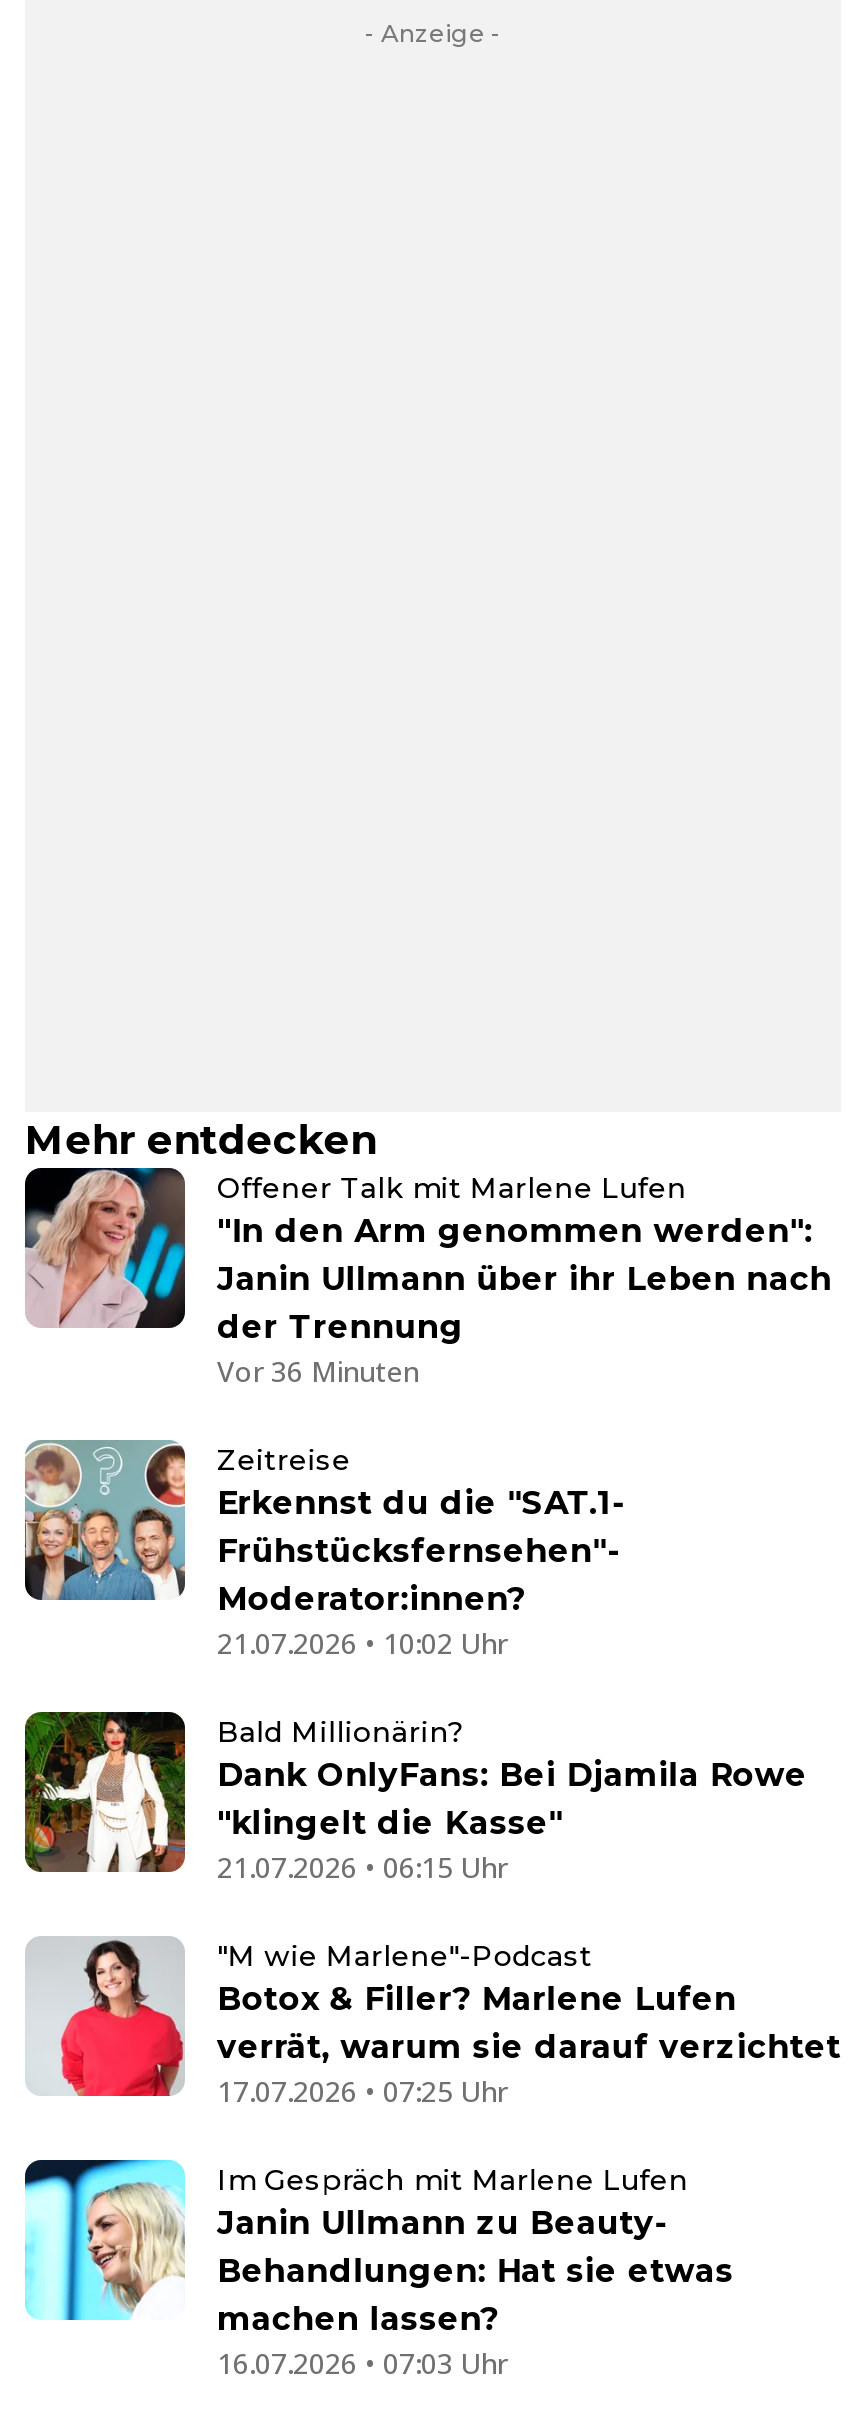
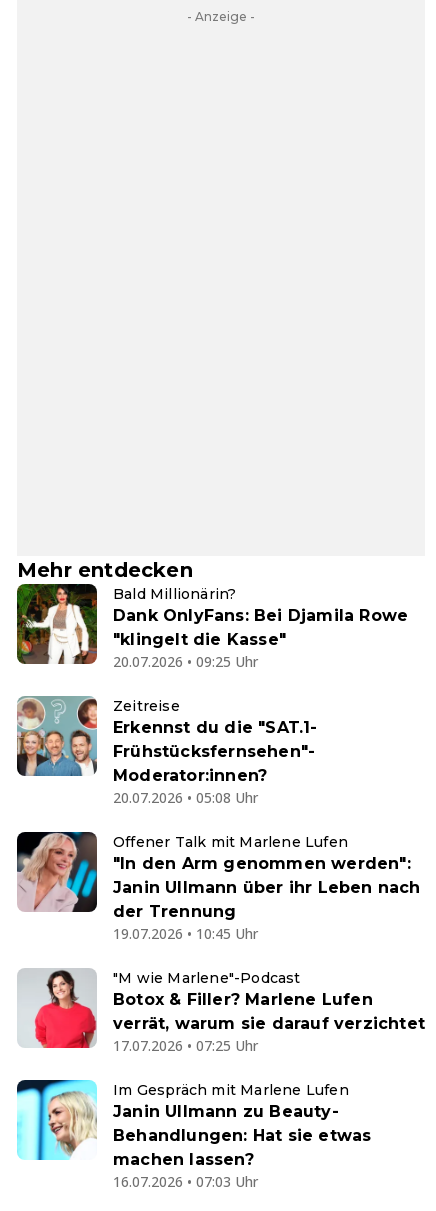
moved [23,1168,832,1345] -> [16,831,421,921]: [image] | Offener Talk mit Marlene Lufen | "In den Arm genommen werden": | Janin Ullmann über ihr Leben nach | der Trennung
[217,1351,419,1389] Vor 36 Minuten -> [113,652,258,671] 20.07.2026 • 09:25 Uhr
moved [23,1440,626,1617] -> [16,696,318,785]: [image] | Zeitreise | Erkennst du die "SAT.1- | Frühstücksfernsehen"- | Moderator:innen?
[217,1623,507,1661] 21.07.2026 • 10:02 Uhr -> [113,788,258,807] 20.07.2026 • 05:08 Uhr
moved [23,1710,807,1874] -> [16,584,408,665]: [image] | Bald Millionärin? | Dank OnlyFans: Bei Djamila Rowe | "klingelt die Kasse"
[217,1847,507,1885] 21.07.2026 • 06:15 Uhr -> [113,924,258,943] 19.07.2026 • 10:45 Uhr

